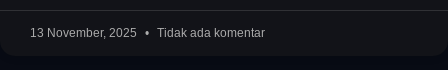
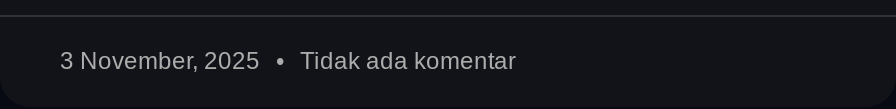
[30,26,265,40] 13 November, 2025 Tidak ada komentar -> [60,48,516,76] 3 November, 2025 Tidak ada komentar

